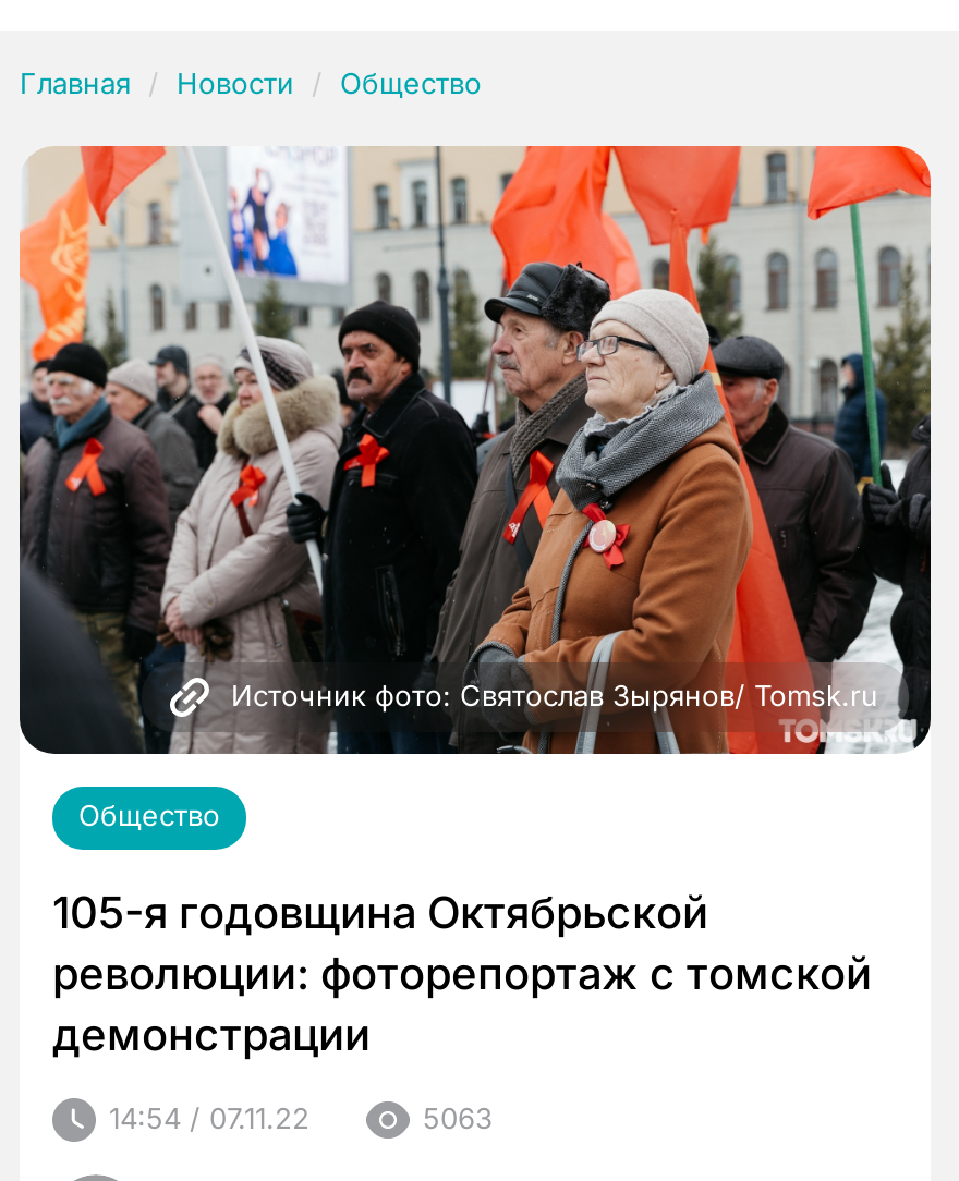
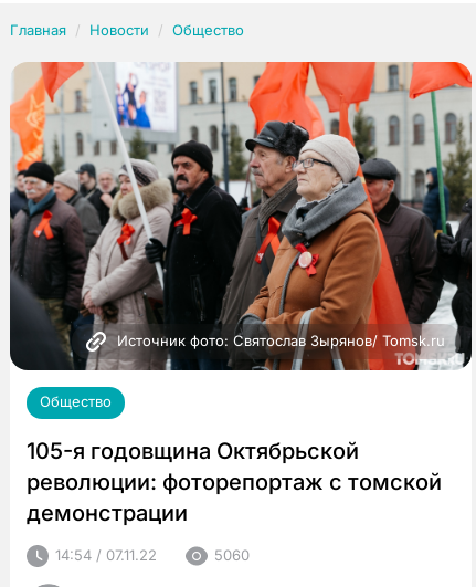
[423,1101,493,1136] 5063 -> [214,546,250,564] 5060

